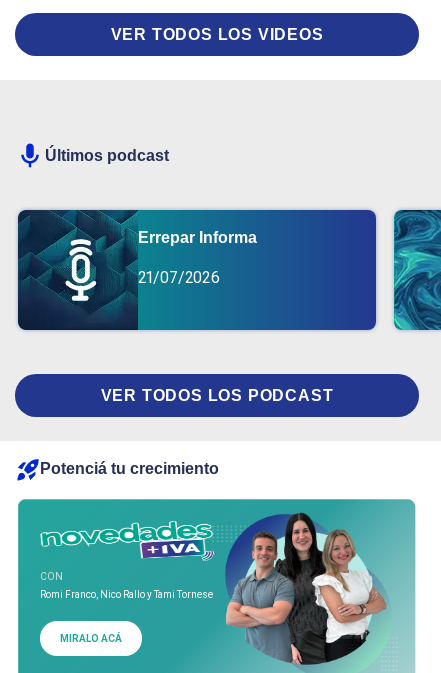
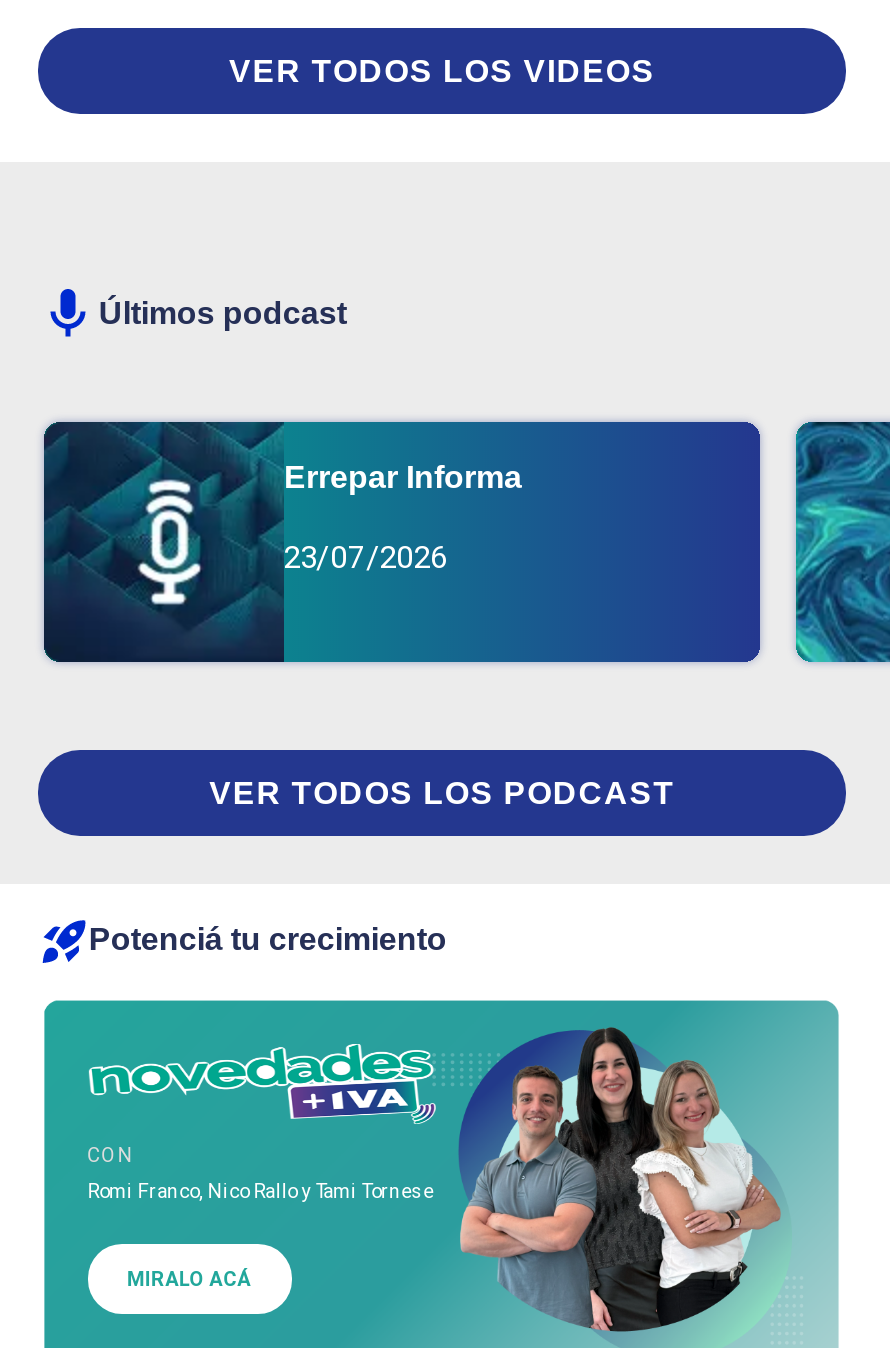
[138,268,220,287] 21/07/2026 -> [284,538,450,576] 23/07/2026

